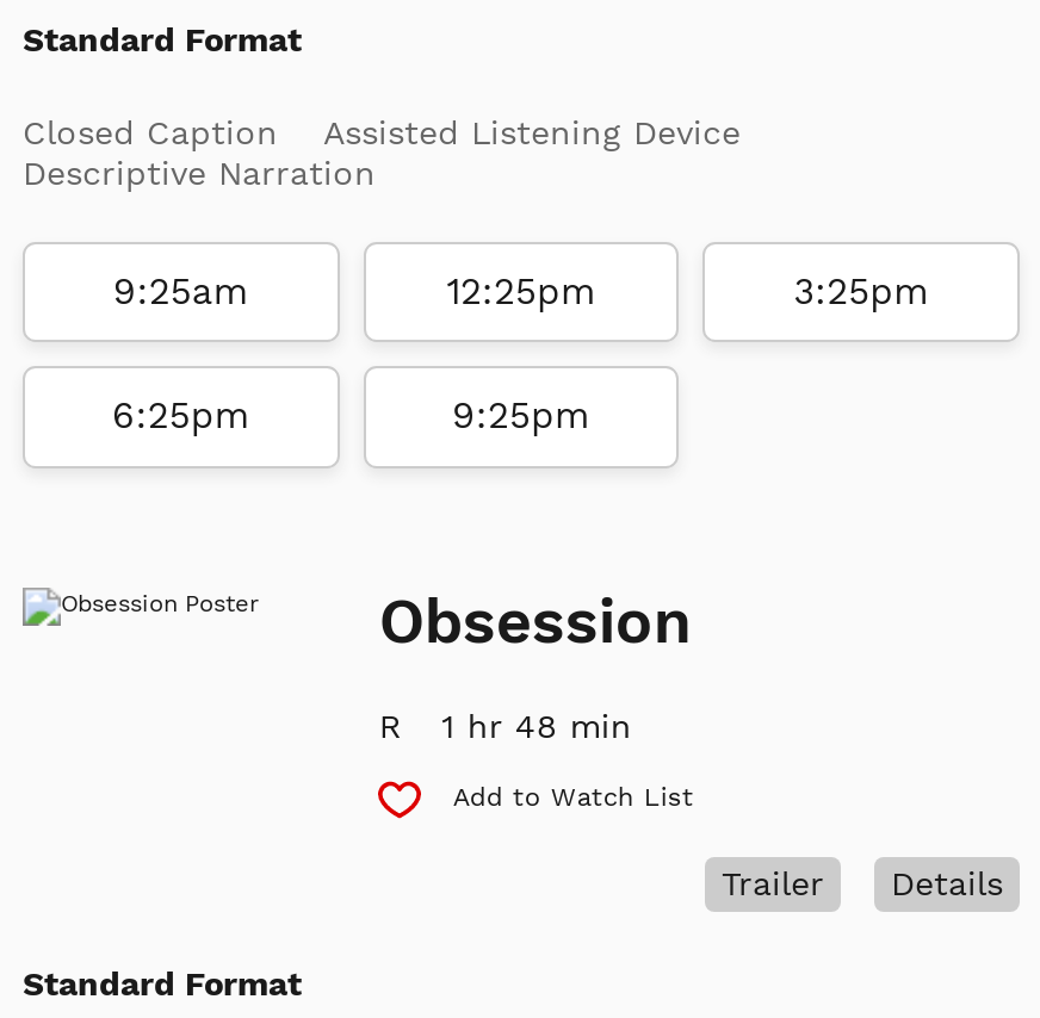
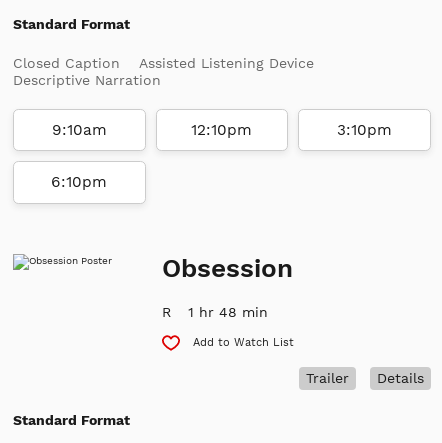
[113,270,929,313] 9:25am | 12:25pm | 3:25pm -> [52,121,392,139] 9:10am | 12:10pm | 3:10pm
[112,396,590,438] 6:25pm | 9:25pm -> [51,173,107,191] 6:10pm

